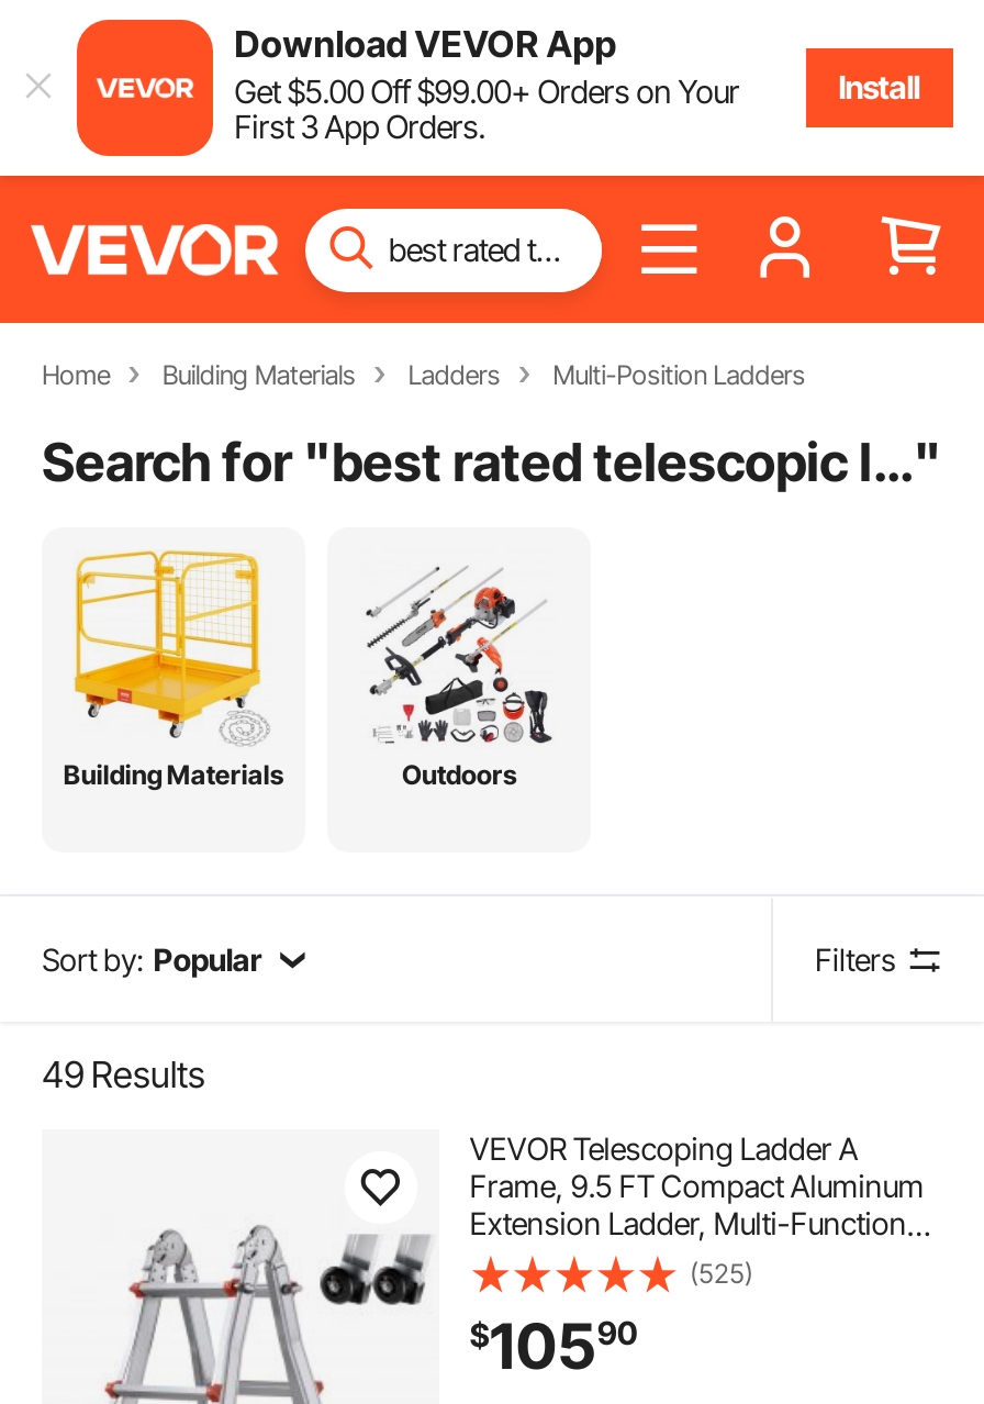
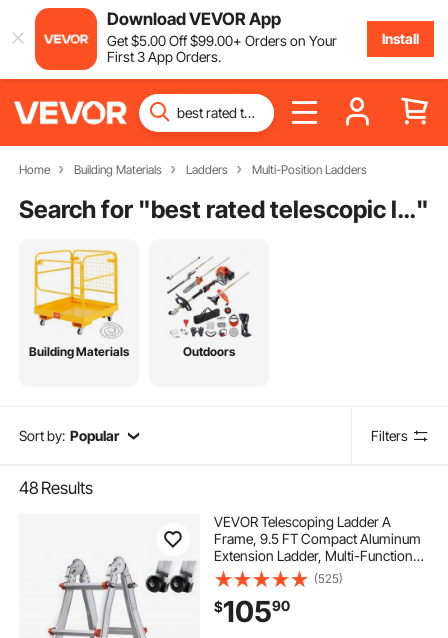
[42,1053,205,1097] 49 Results -> [19,478,93,498] 48 Results

